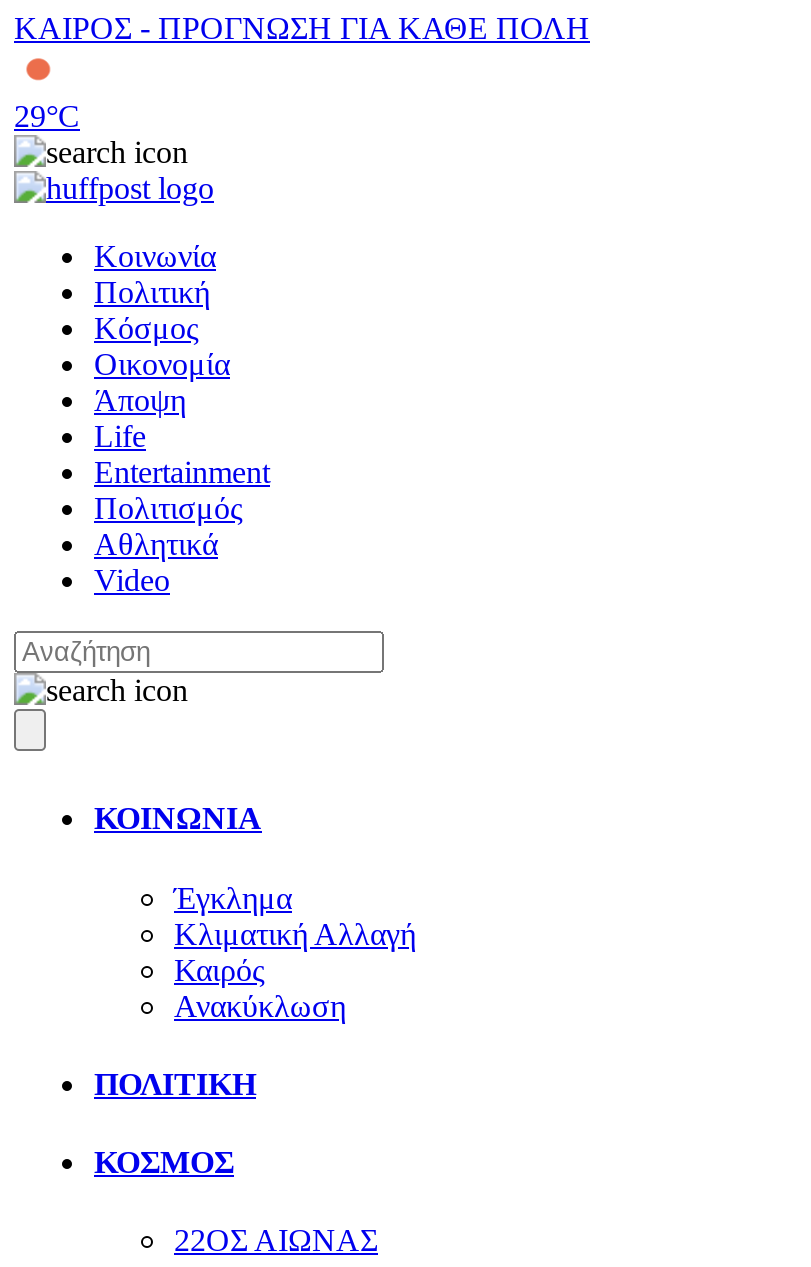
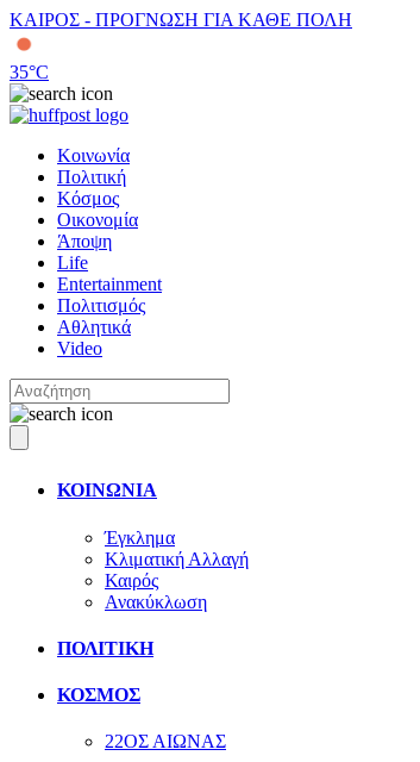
[14,99,80,133] 29°C -> [10,62,49,82] 35°C

